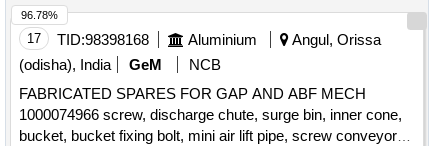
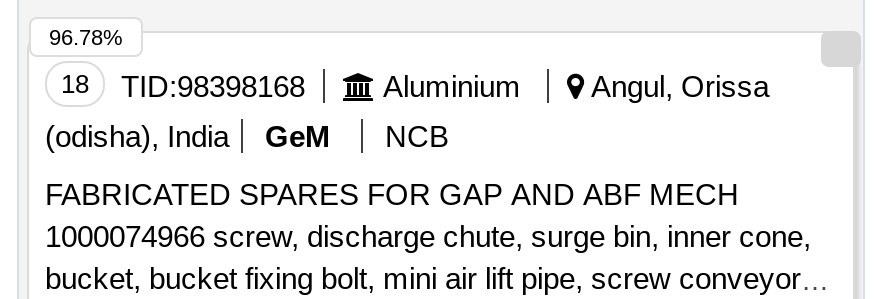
[27,31,149,48] 17 TID:98398168 -> [61,69,305,103] 18 TID:98398168

